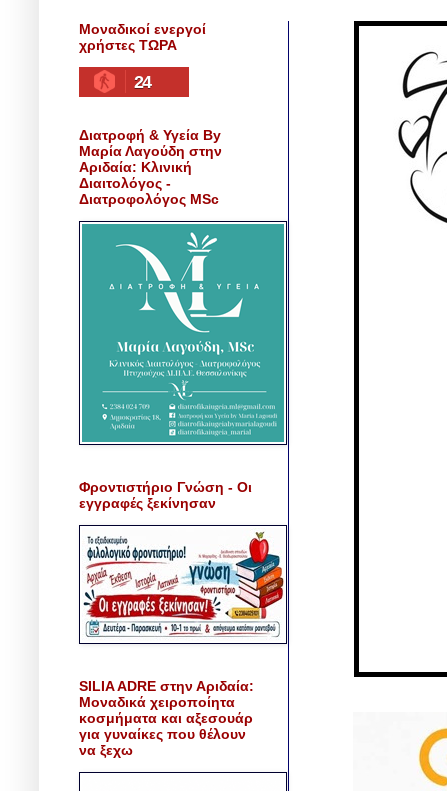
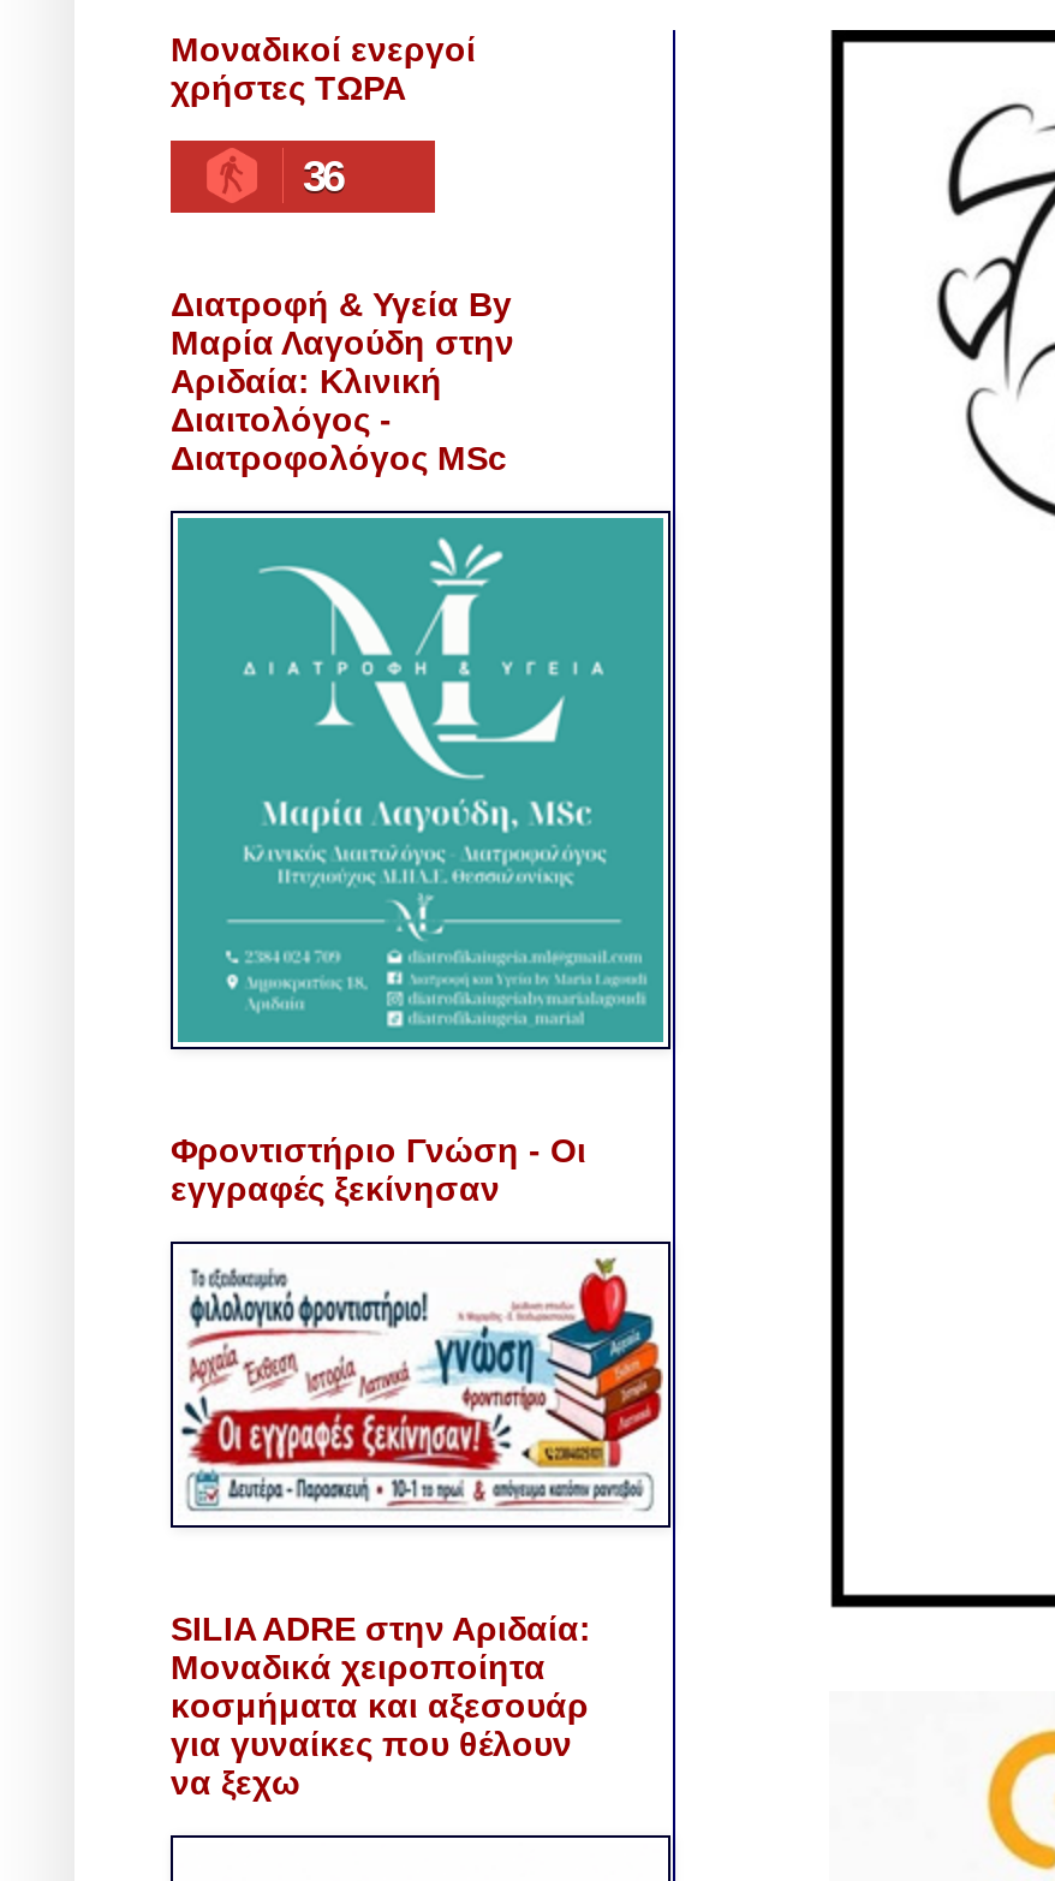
[134,72,150,92] 24 -> [303,152,341,200] 36

